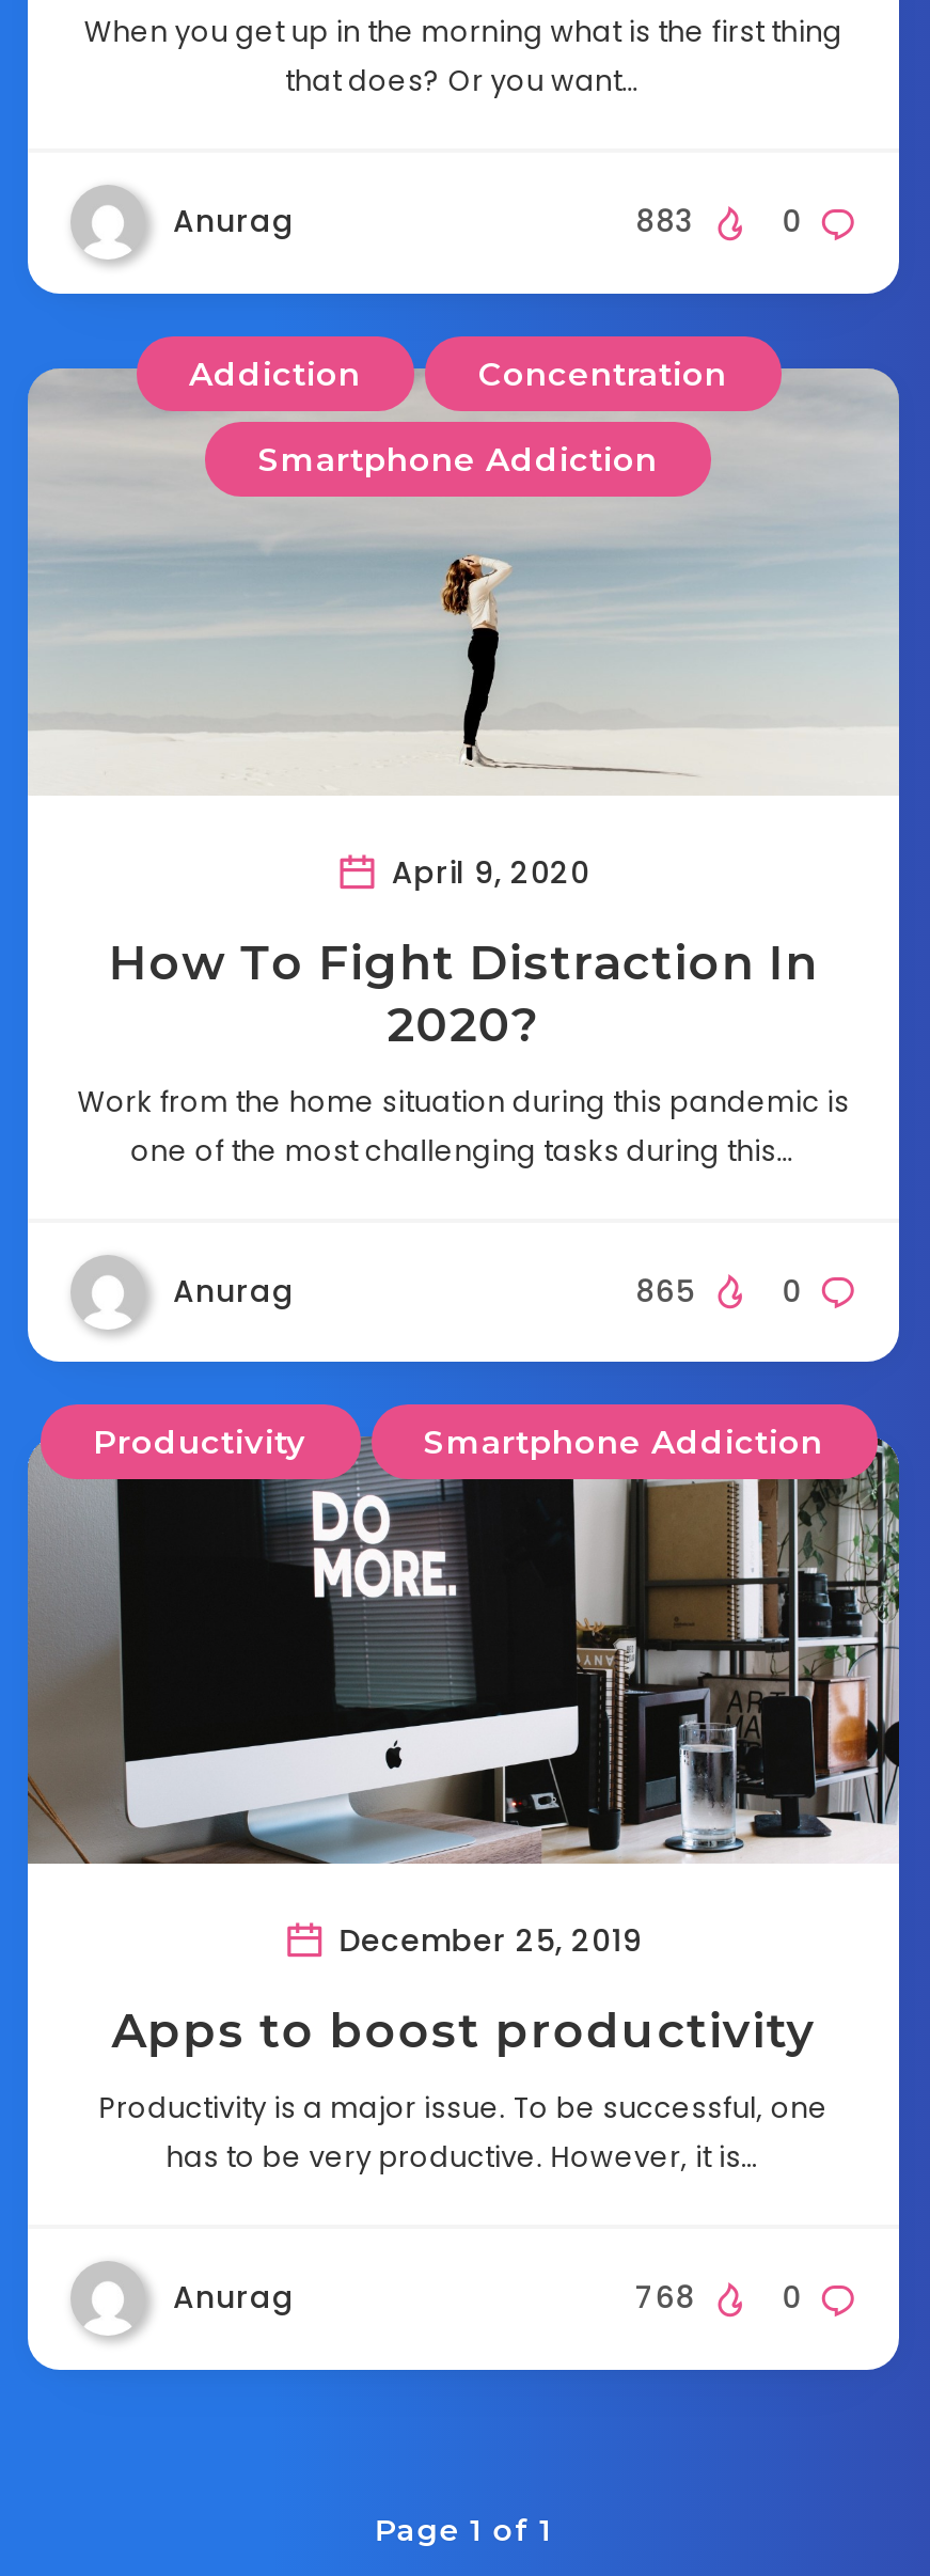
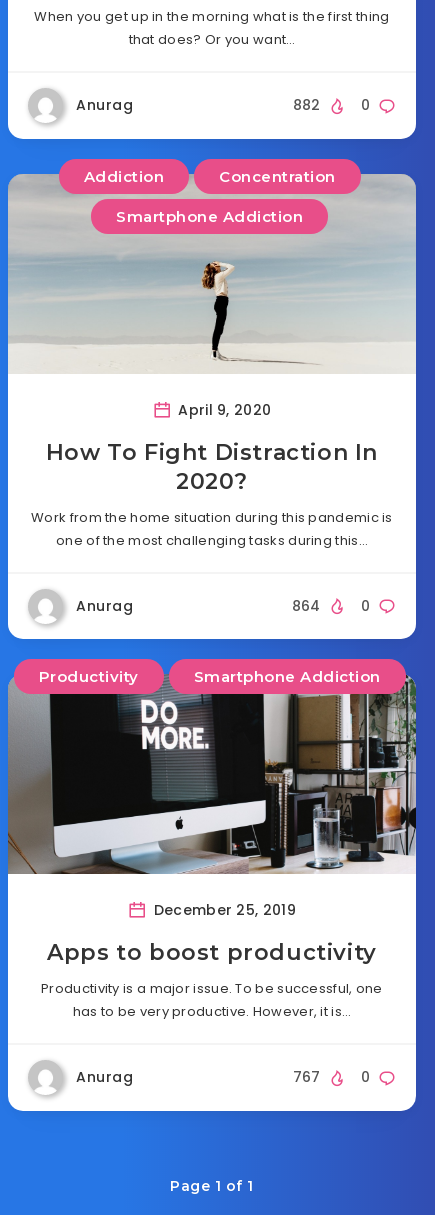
[635,200,802,243] 883 0 -> [292,95,370,115] 882 0
[635,1269,802,1312] 865 0 -> [291,596,370,616] 864 0
[635,2277,802,2320] 768 0 -> [292,1067,370,1087] 767 0

